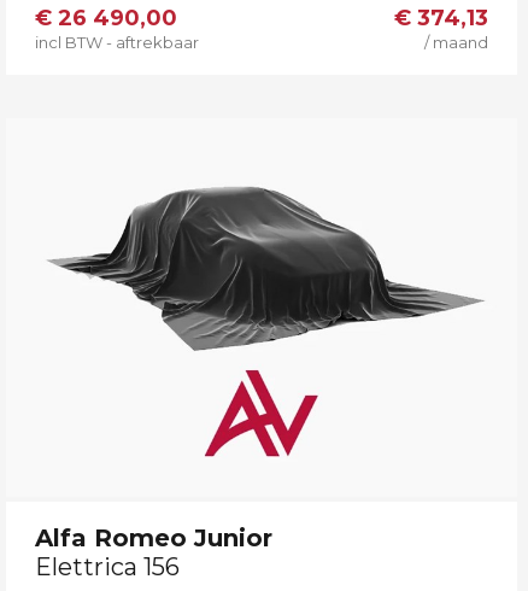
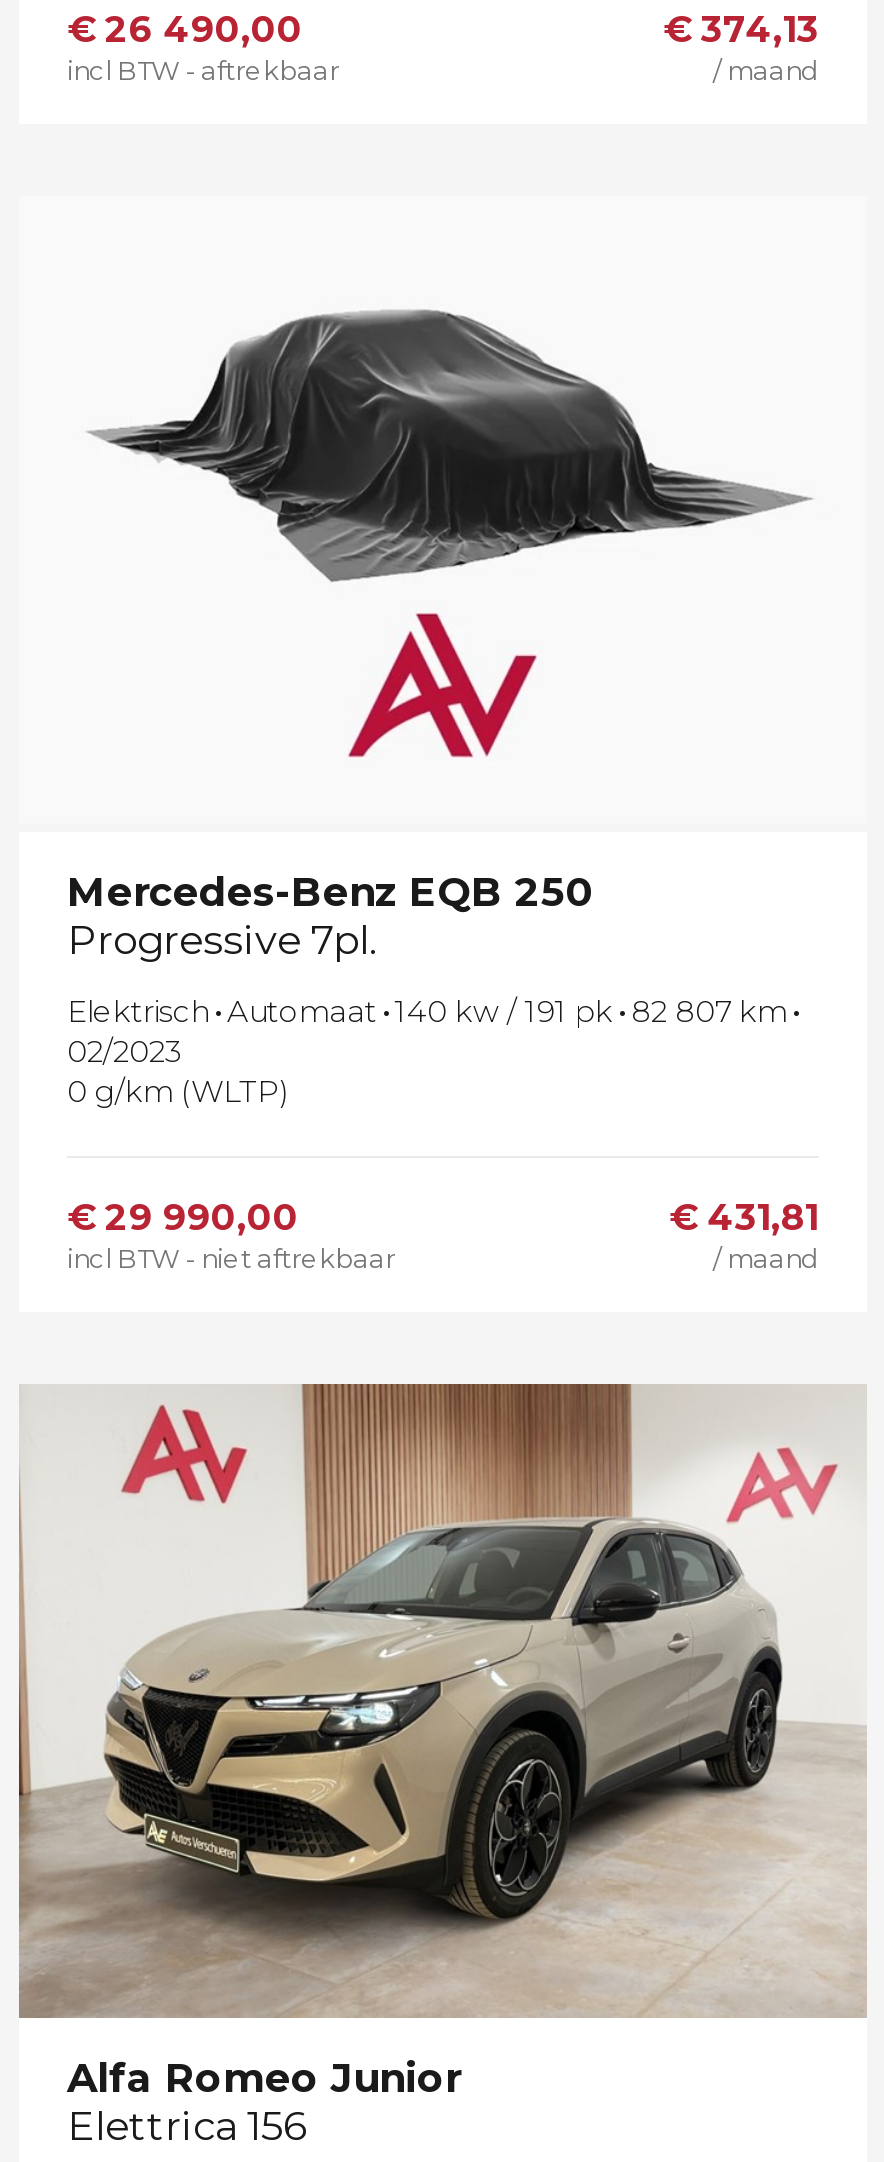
none -> [17,1382,867,2020] [image]
none -> [67,868,787,1274] Mercedes-Benz EQB 250 | Progressive 7pl. | Elektrisch Automaat 140 kw / 191 pk 82 807 km | 02/2023 | 0 g/km (WLTP) | €29 990,00 | incl BTW - niet aftrekbaar
none -> [669,1196,819,1274] € 431,81 | / maand

